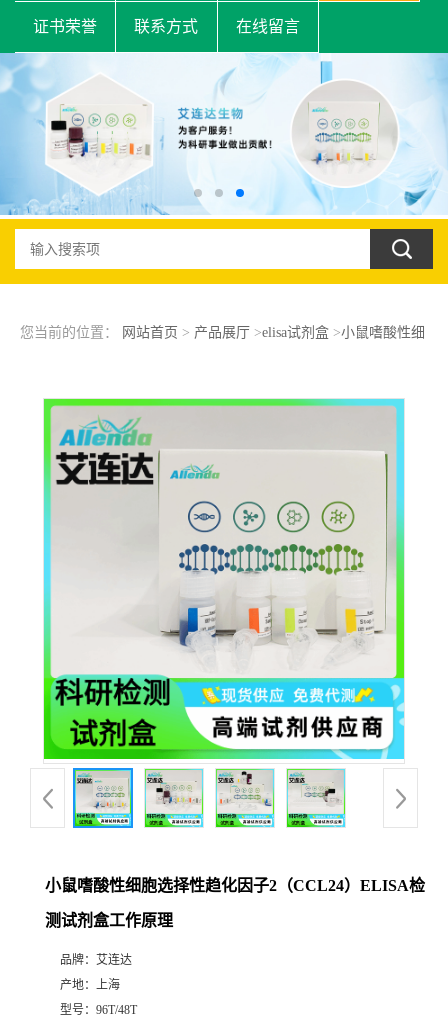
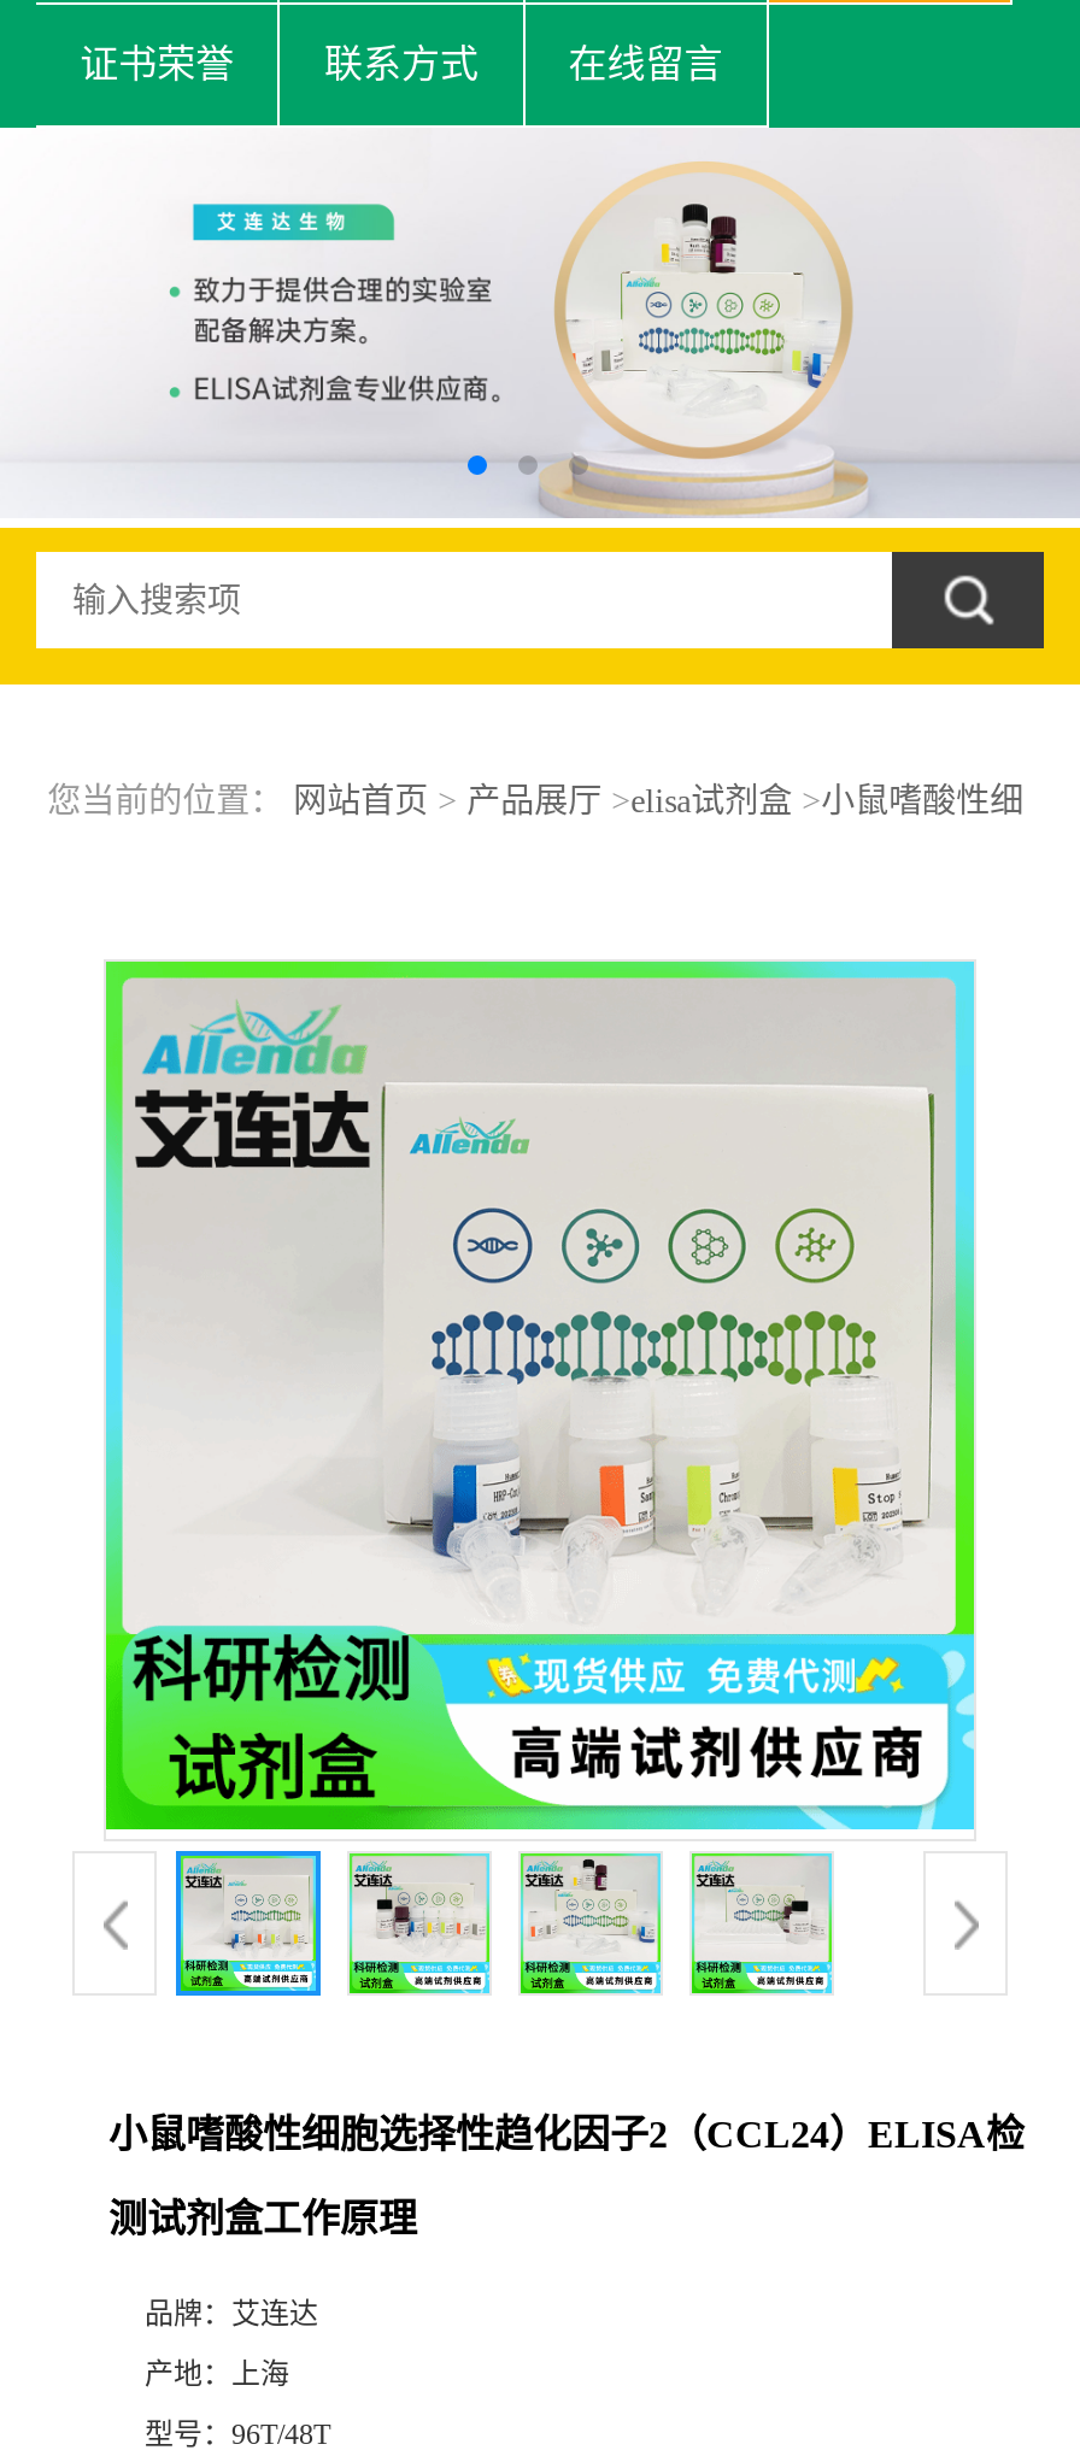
[3,52,445,216] [image] -> [7,125,1073,518] [image]

